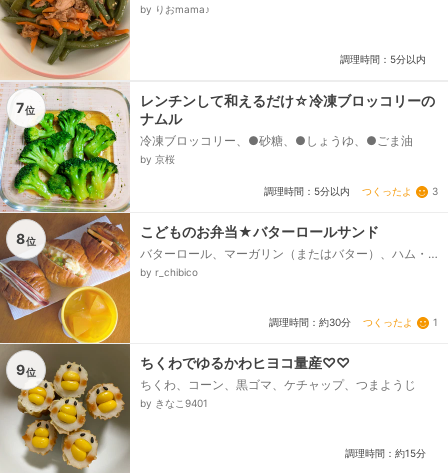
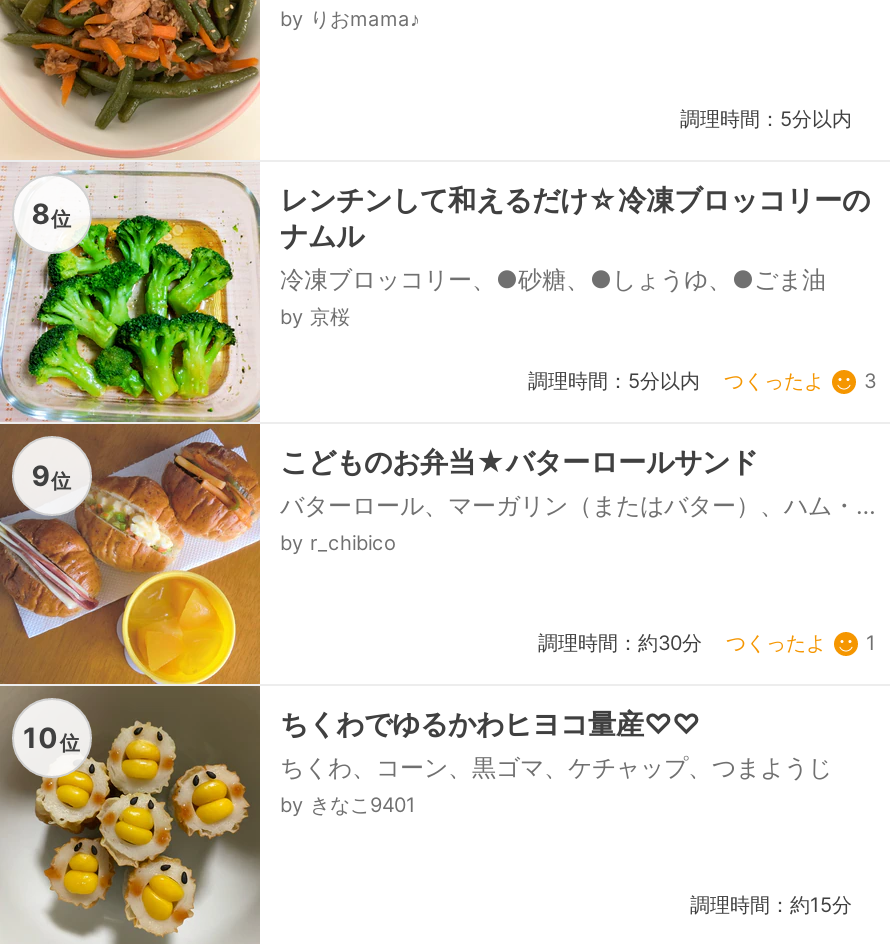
[16,99,36,116] 7位 -> [32,196,72,230] 8位
[16,230,36,247] 8位 -> [32,458,72,492] 9位
[16,361,36,378] 9位 -> [23,720,81,754] 10位

